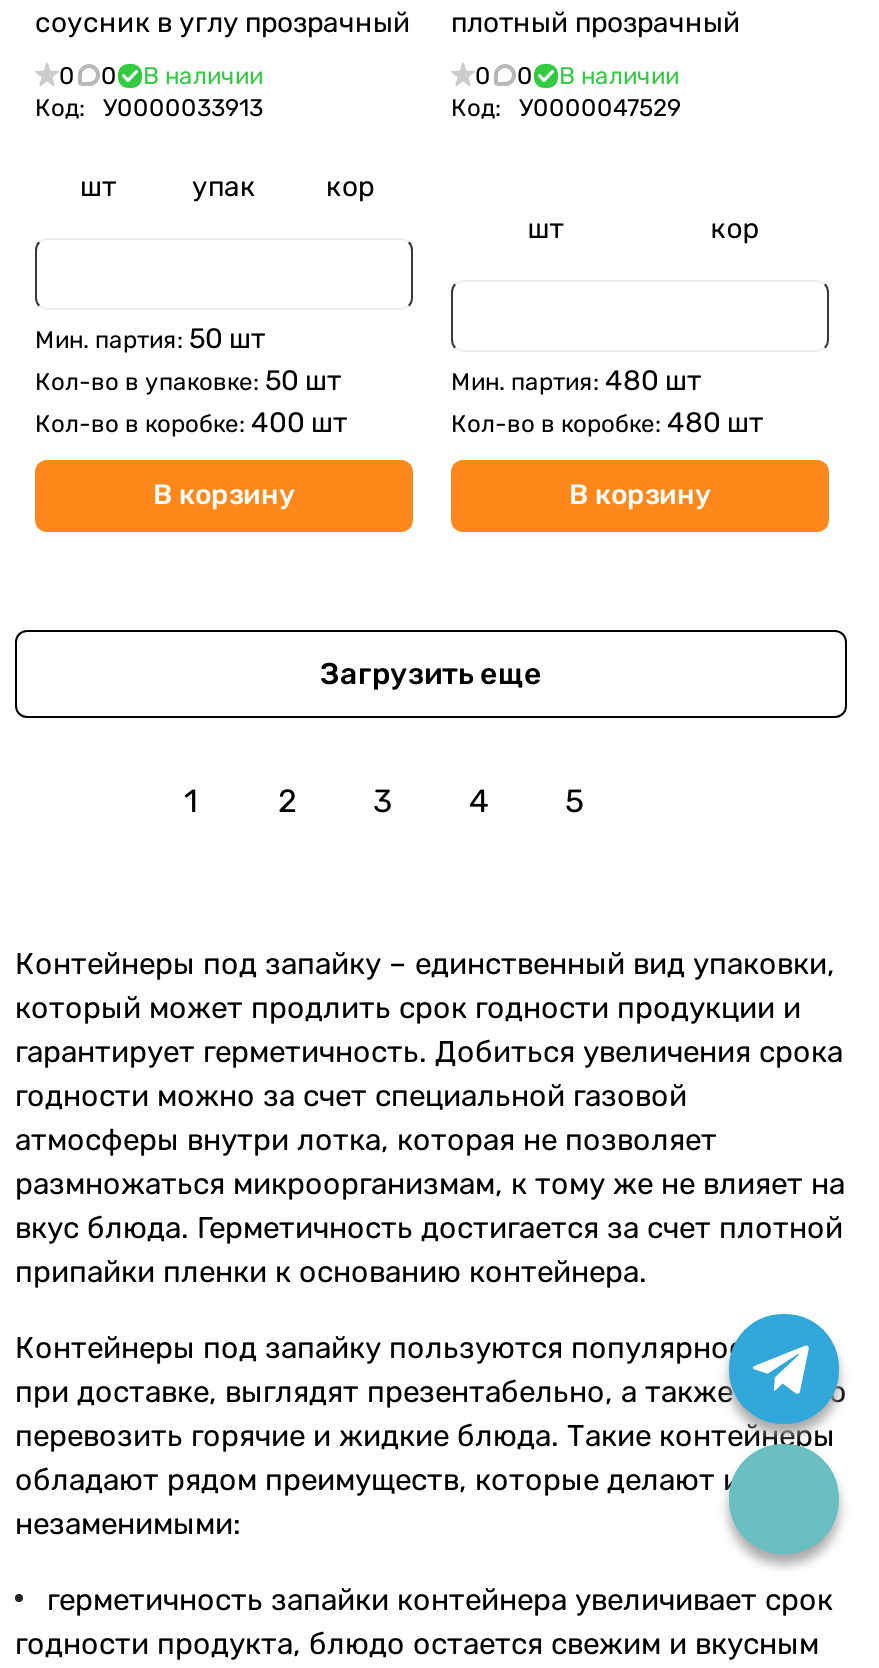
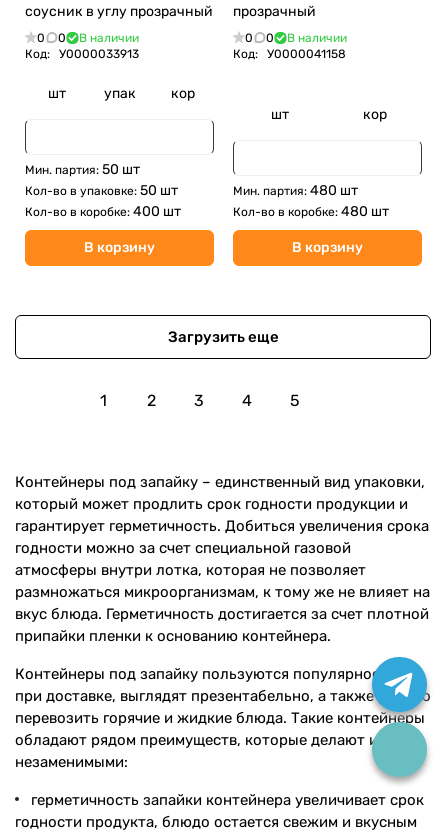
[451,6,741,40] плотный прозрачный -> [233,3,316,20] прозрачный
[451,94,681,122] Код: У0000047529 -> [233,47,346,61] Код: У0000041158

